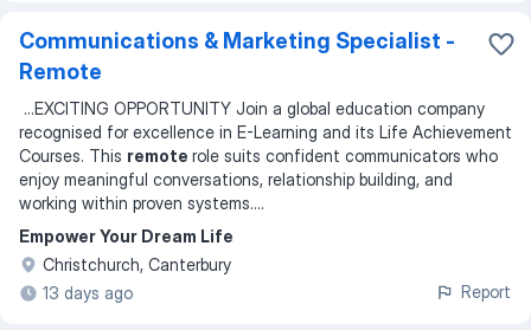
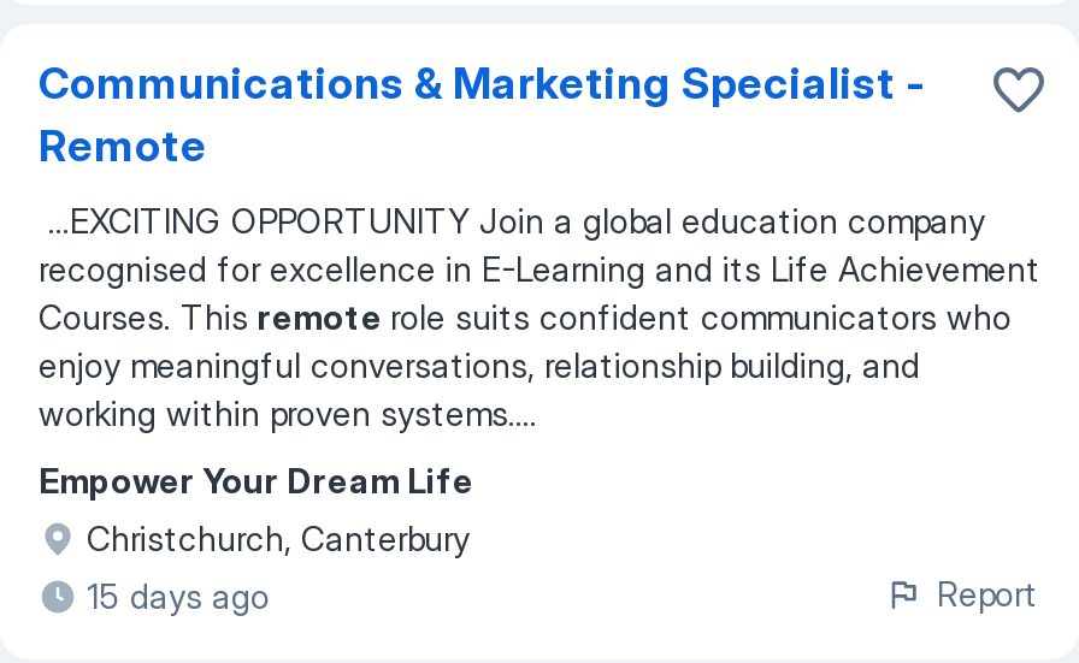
[43,283,133,303] 13 days ago -> [87,575,270,616] 15 days ago

